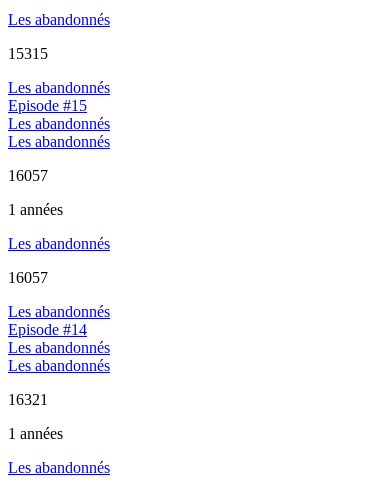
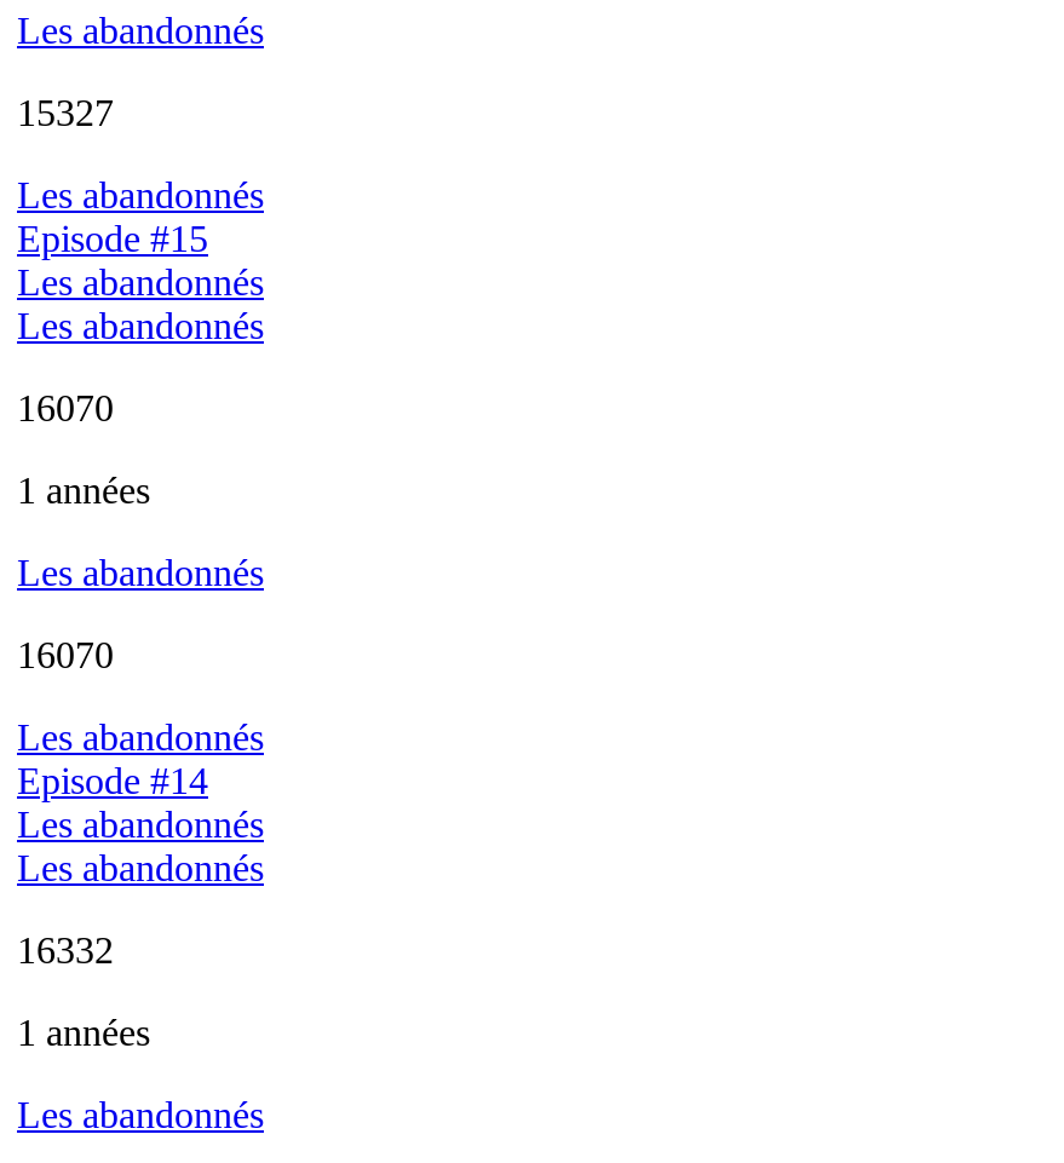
[8,45,48,62] 15315 -> [17,93,114,134] 15327
[8,167,48,184] 16057 -> [17,388,114,429] 16070
[8,269,48,286] 16057 -> [17,635,114,676] 16070
[8,391,48,408] 16321 -> [17,930,114,971] 16332

